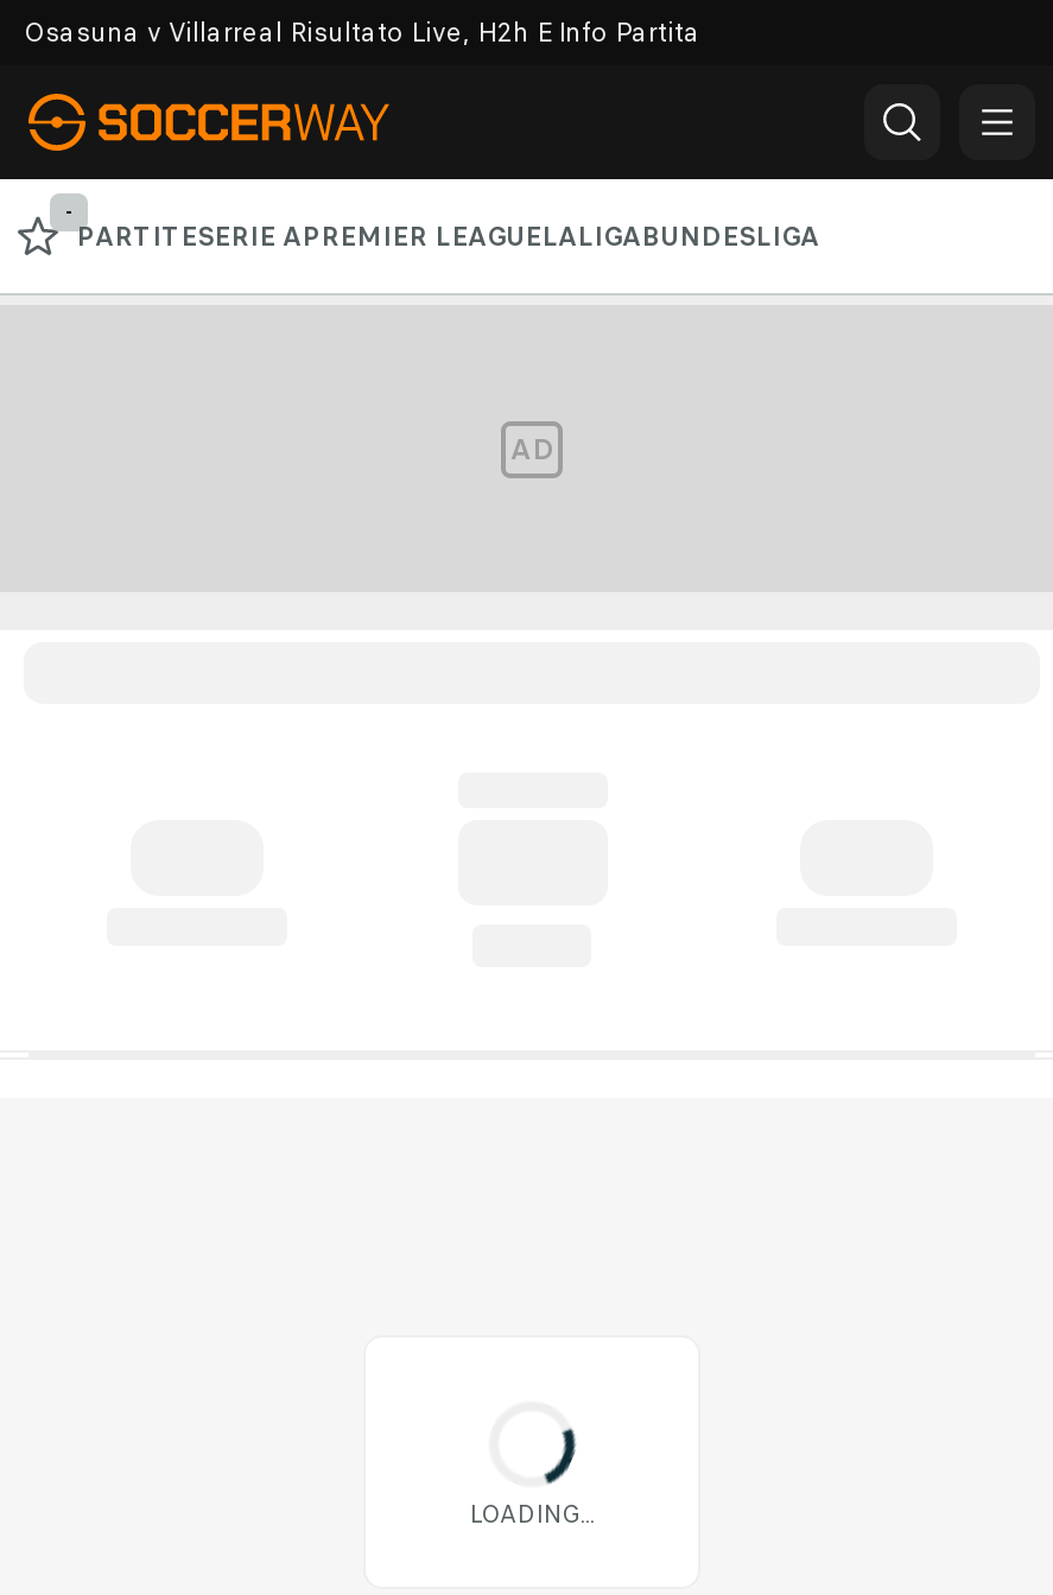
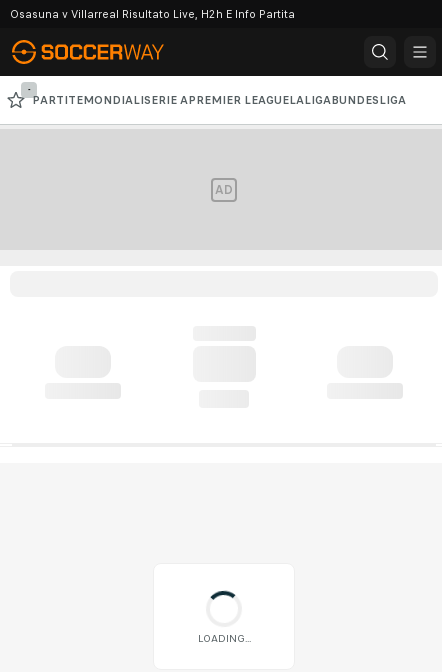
[76,220,819,253] PARTITESERIE APREMIER LEAGUELALIGABUNDESLIGA -> [32,93,406,107] PARTITEMONDIALISERIE APREMIER LEAGUELALIGABUNDESLIGA
[501,1402,577,1485] [image] -> [210,590,242,625] [image]

